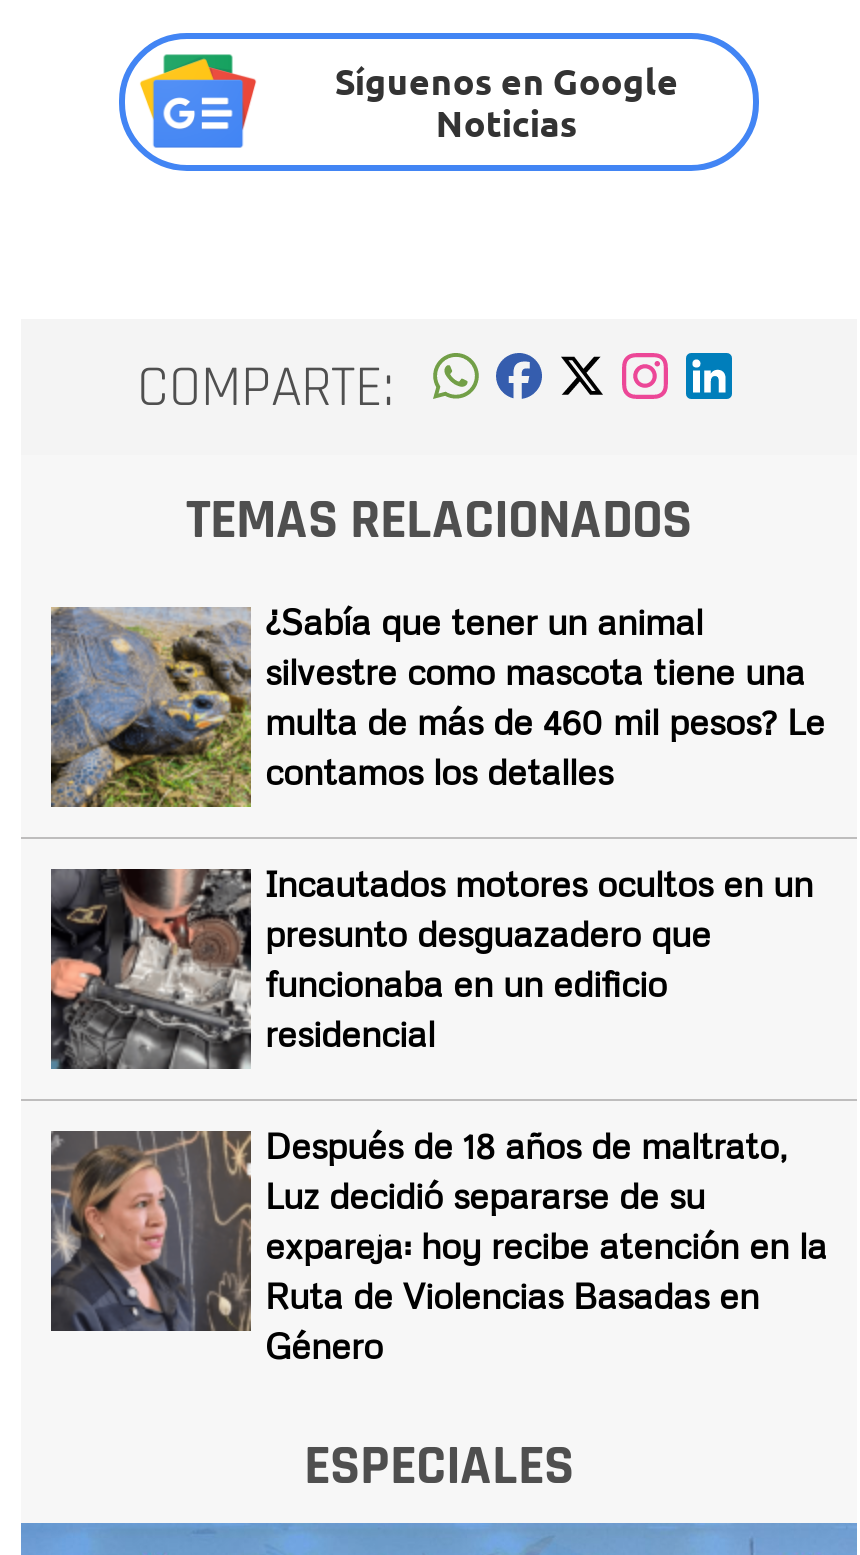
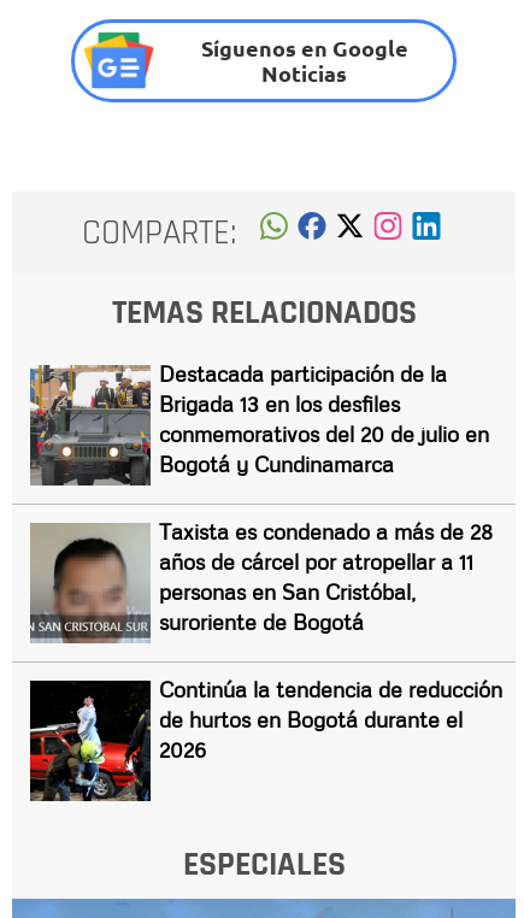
[51,600,825,809] [image] | ¿Sabía que tener un animal | silvestre como mascota tiene una | multa de más de 460 mil pesos? Le | contamos los detalles -> [30,361,489,487] [image] | Destacada participación de la | Brigada 13 en los desfiles | conmemorativos del 20 de julio en | Bogotá y Cundinamarca
[51,862,813,1071] [image] | Incautados motores ocultos en un | presunto desguazadero que | funcionaba en un edificio | residencial -> [30,518,493,643] [image] | Taxista es condenado a más de 28 | años de cárcel por atropellar a 11 | personas en San Cristóbal, | suroriente de Bogotá
[49,1124,827,1368] [image] | Después de 18 años de maltrato, | Luz decidió separarse de su | expareja: hoy recibe atención en la | Ruta de Violencias Basadas en | Género -> [29,676,502,802] [image] | Continúa la tendencia de reducción | de hurtos en Bogotá durante el | 2026

